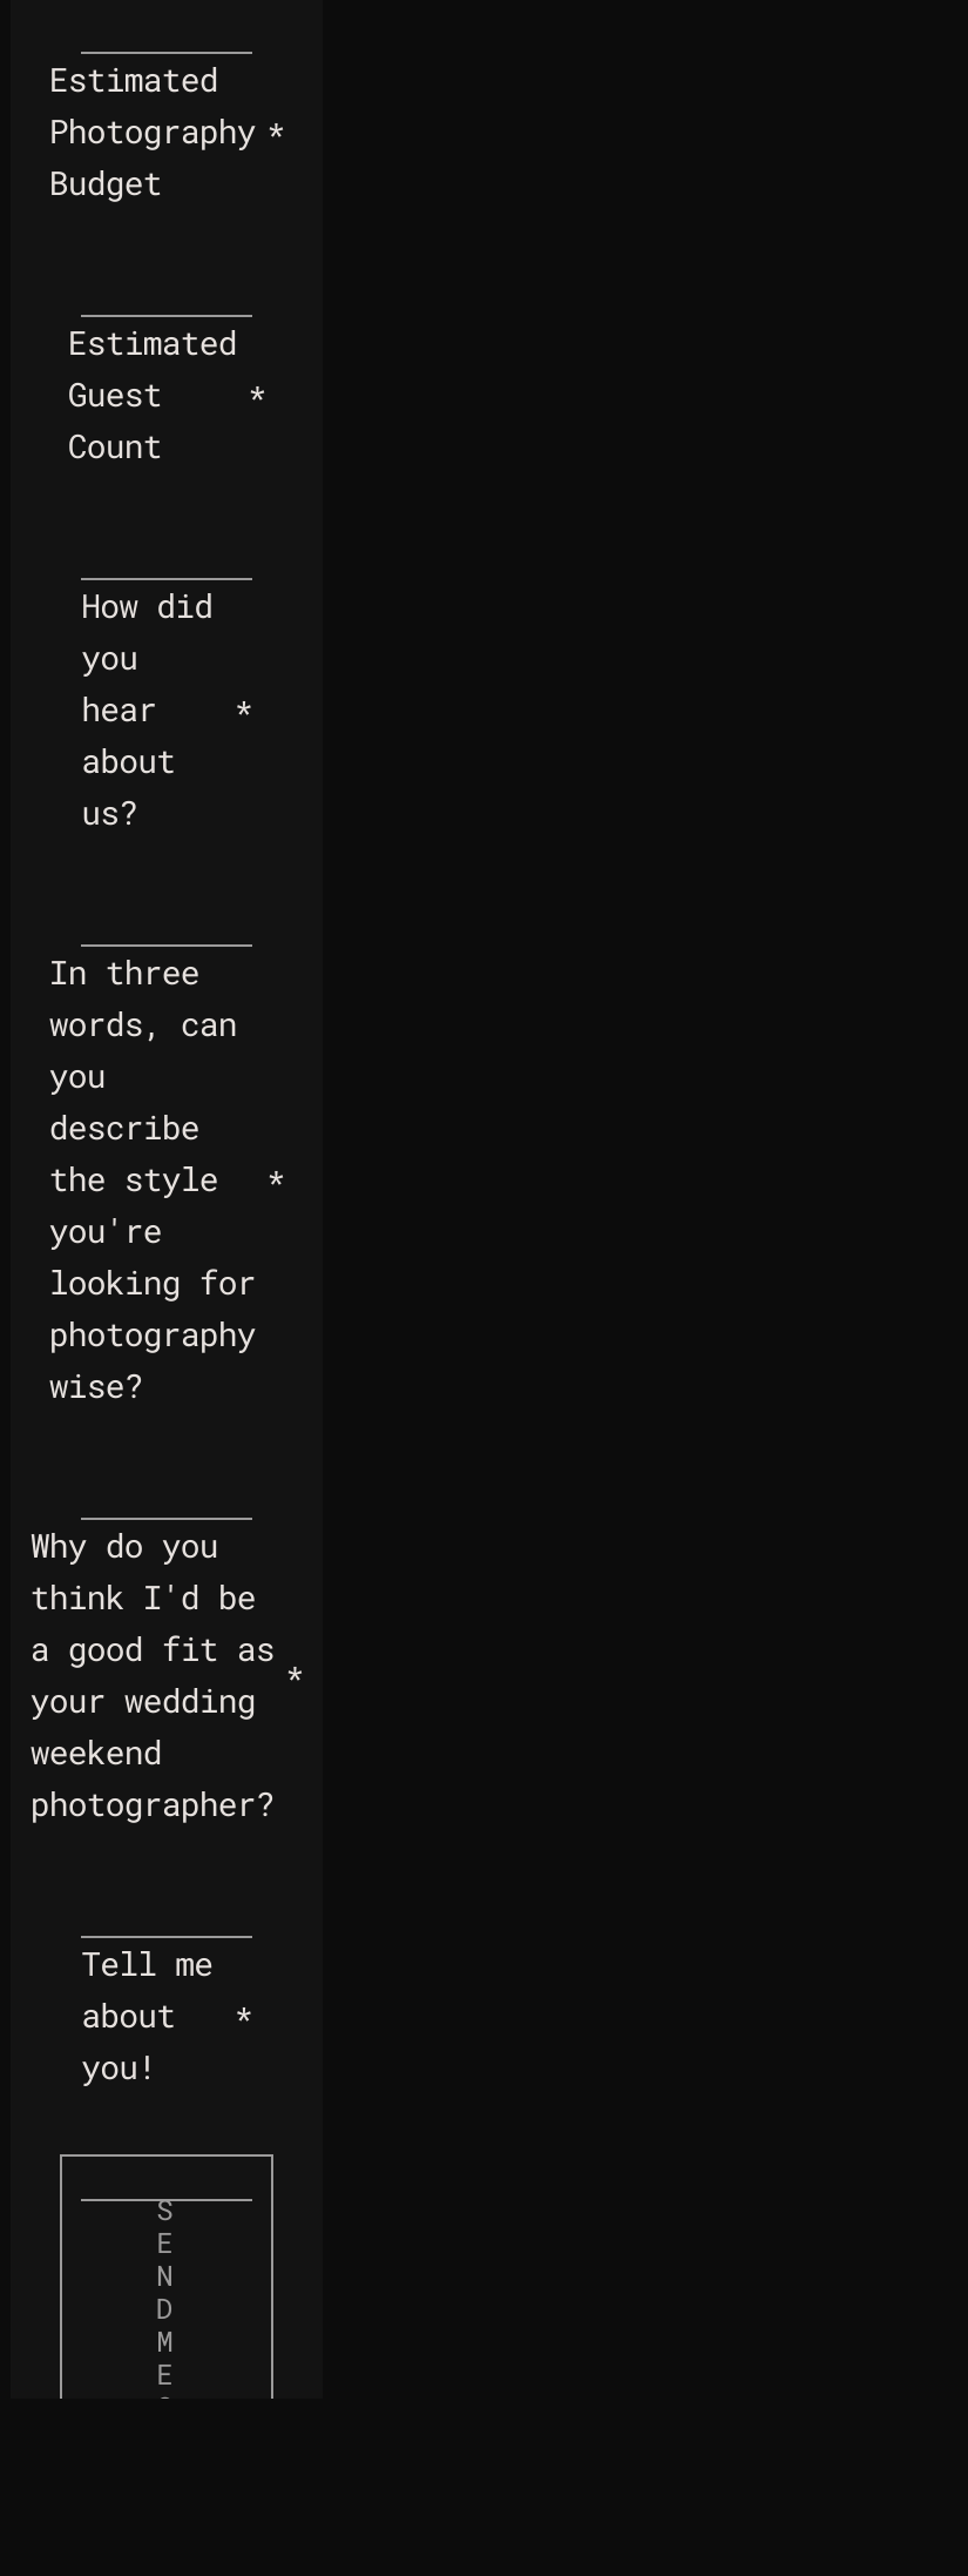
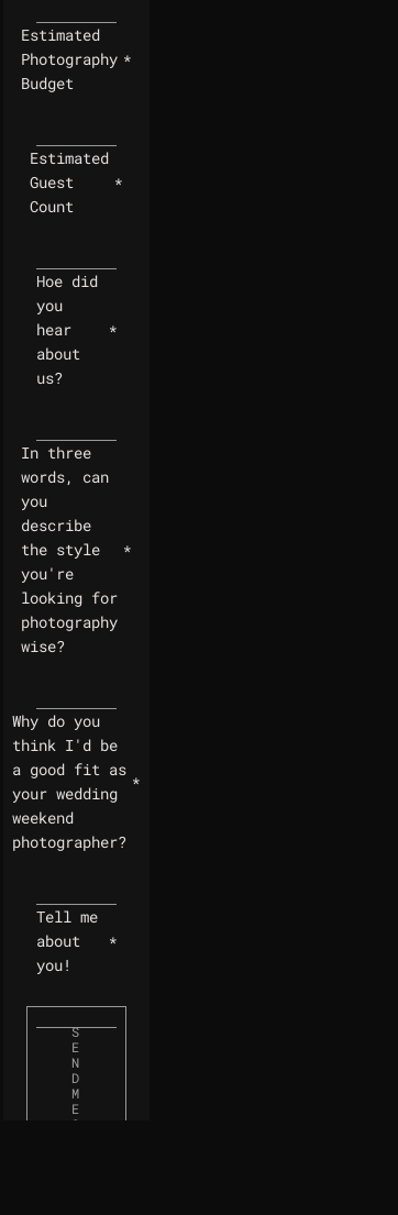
[81,583,213,627] How did -> [36,270,98,291] Hoe did

